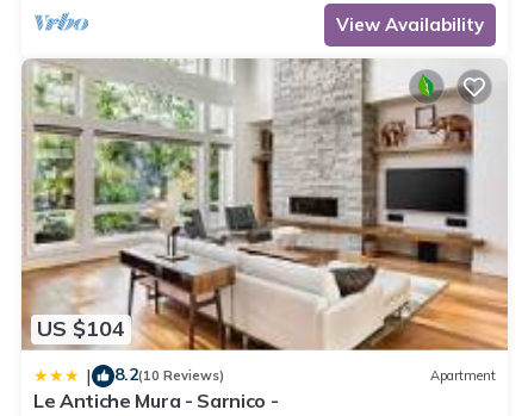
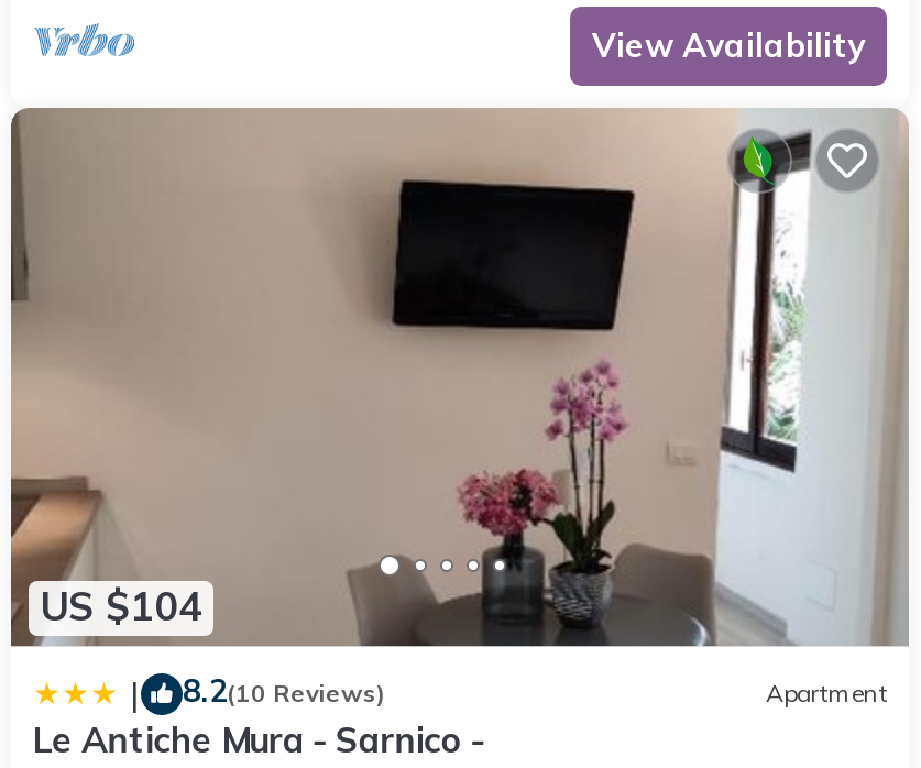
[20,58,508,350] [image] -> [11,108,909,649] [image]

